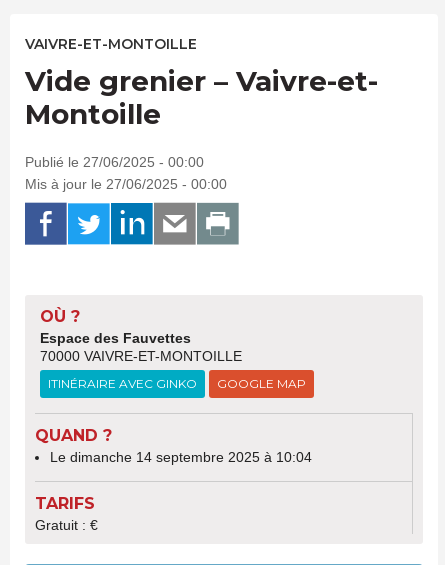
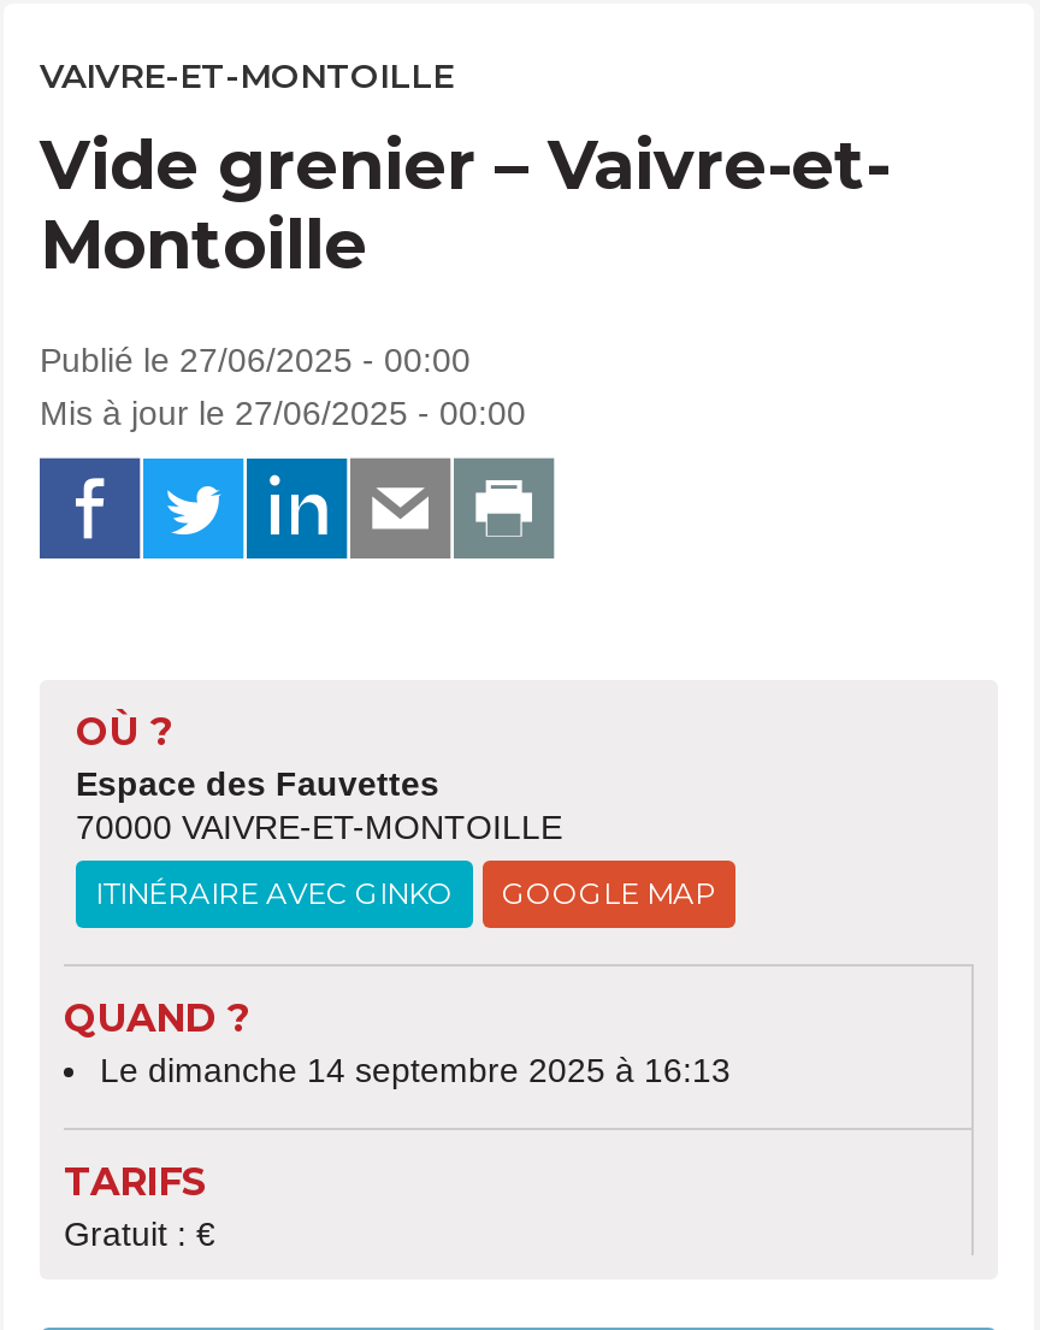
[50,449,312,465] Le dimanche 14 septembre 2025 à 10:04 -> [100,1051,731,1090] Le dimanche 14 septembre 2025 à 16:13

